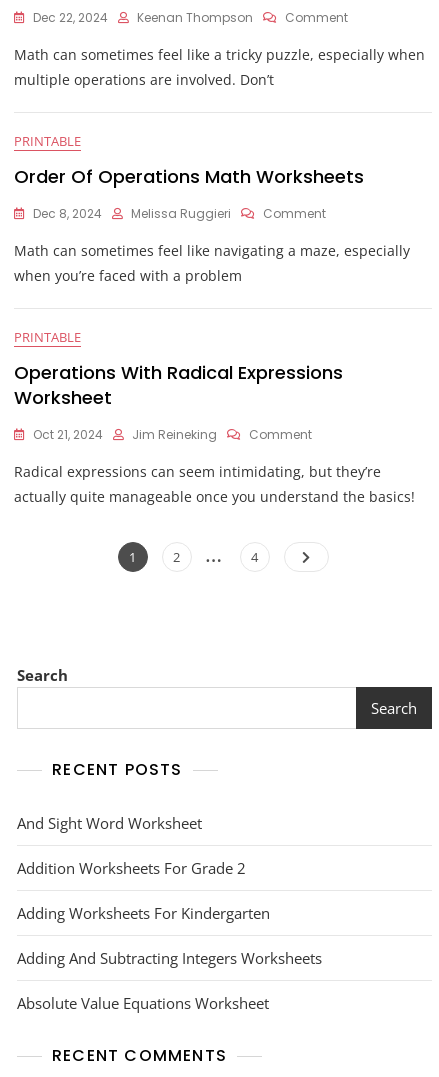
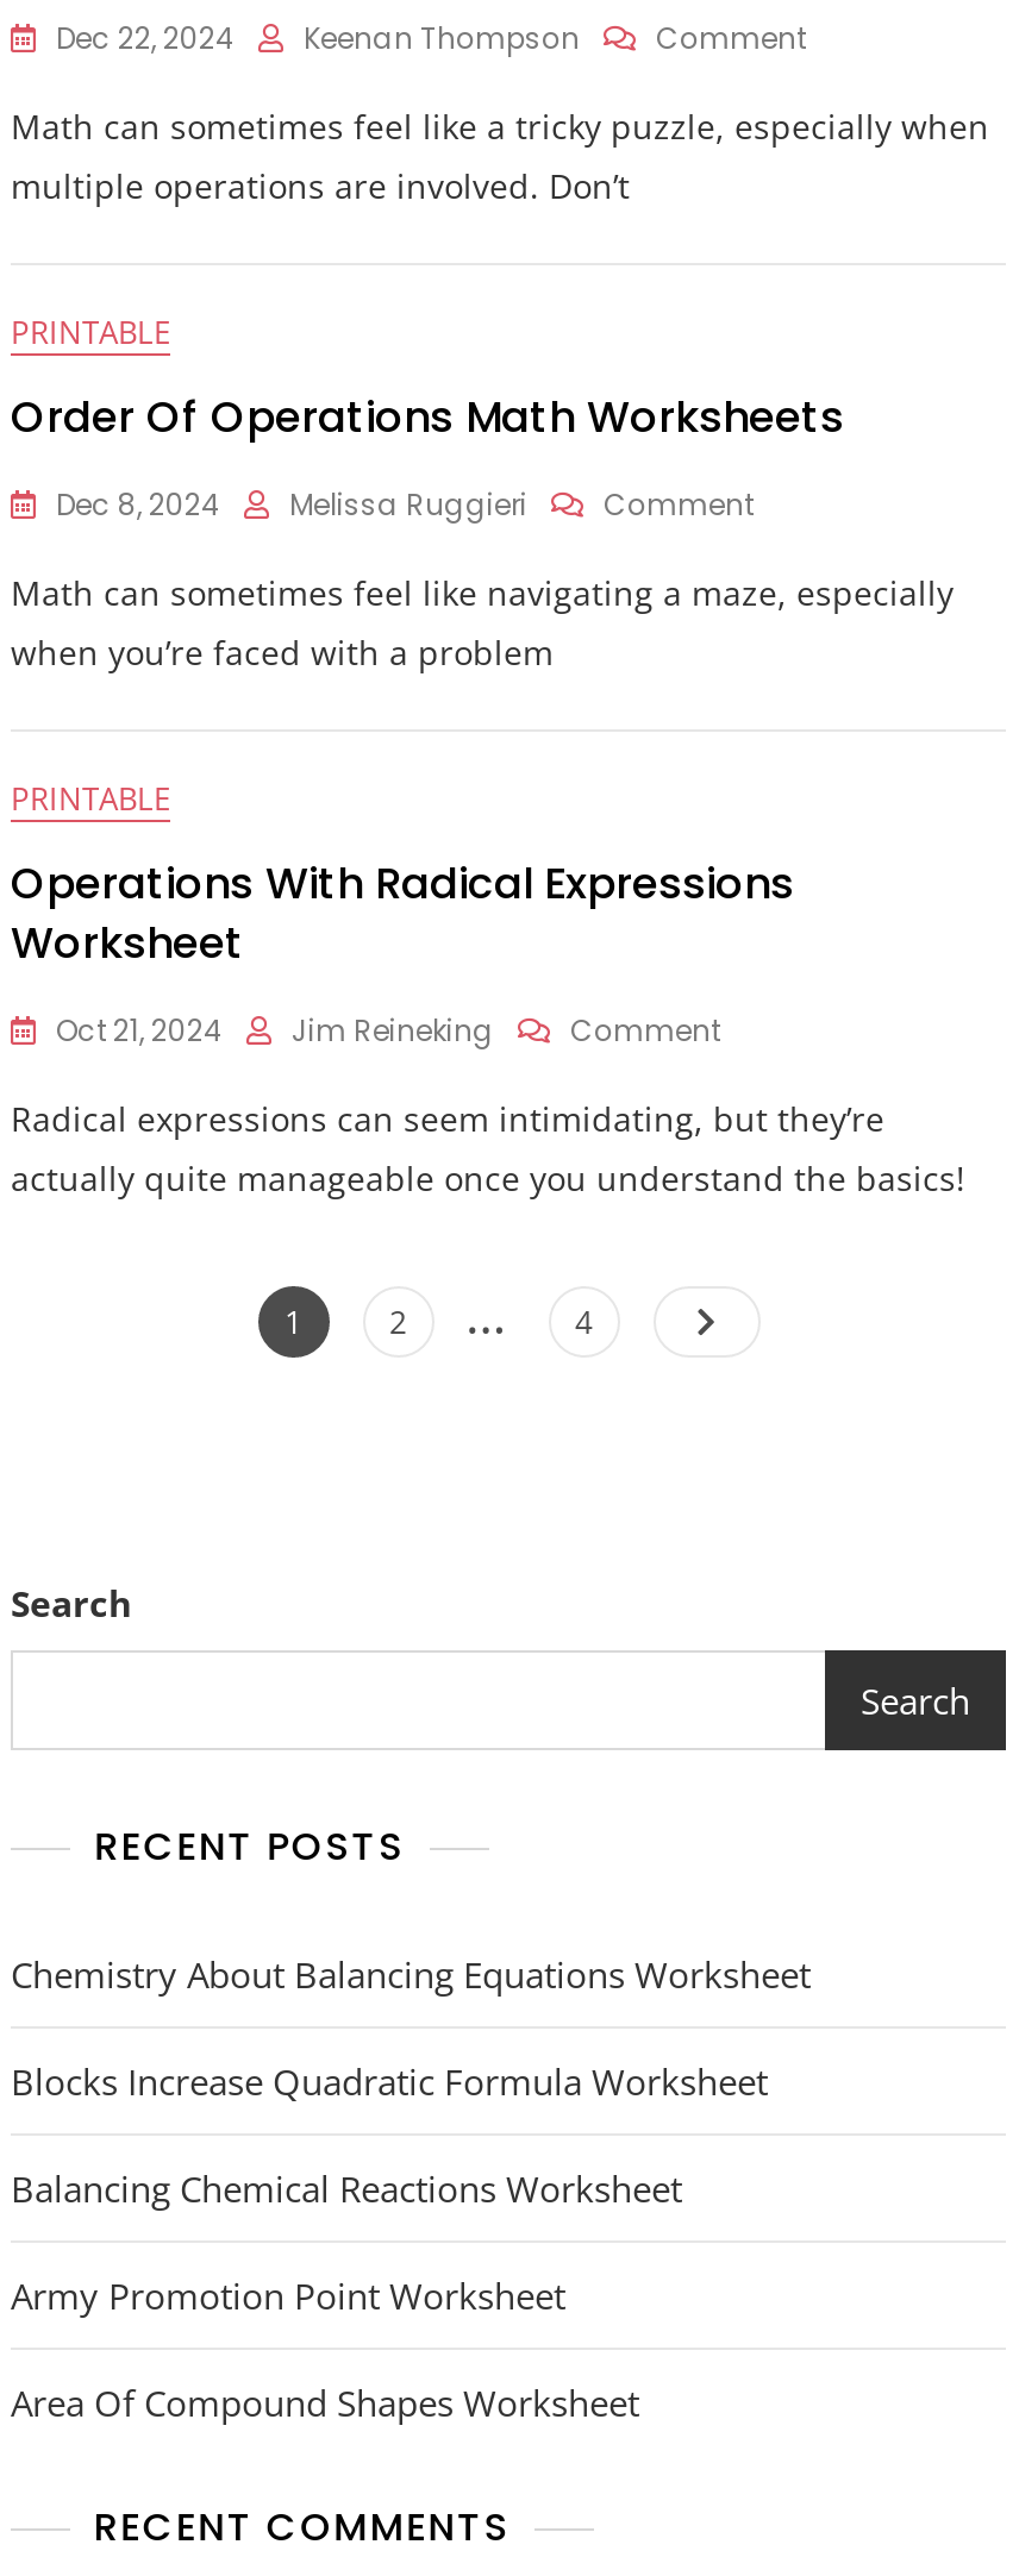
[17,813,202,833] And Sight Word Worksheet -> [11,1950,811,1998] Chemistry About Balancing Equations Worksheet
[17,858,246,878] Addition Worksheets For Grade 2 -> [11,2057,768,2105] Blocks Increase Quadratic Formula Worksheet
[17,903,270,923] Adding Worksheets For Kindergarten -> [11,2164,682,2212] Balancing Chemical Reactions Worksheet
[17,948,322,968] Adding And Subtracting Integers Worksheets -> [11,2271,565,2319] Army Promotion Point Worksheet
[17,993,269,1013] Absolute Value Equations Worksheet -> [11,2378,639,2426] Area Of Compound Shapes Worksheet

